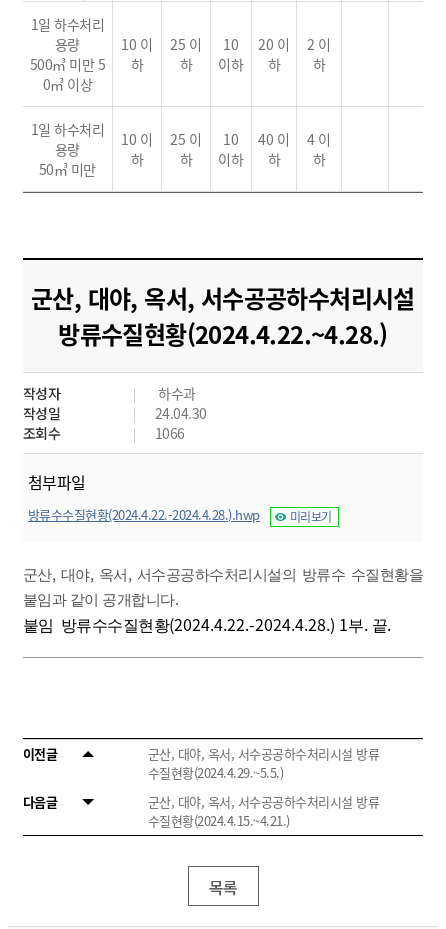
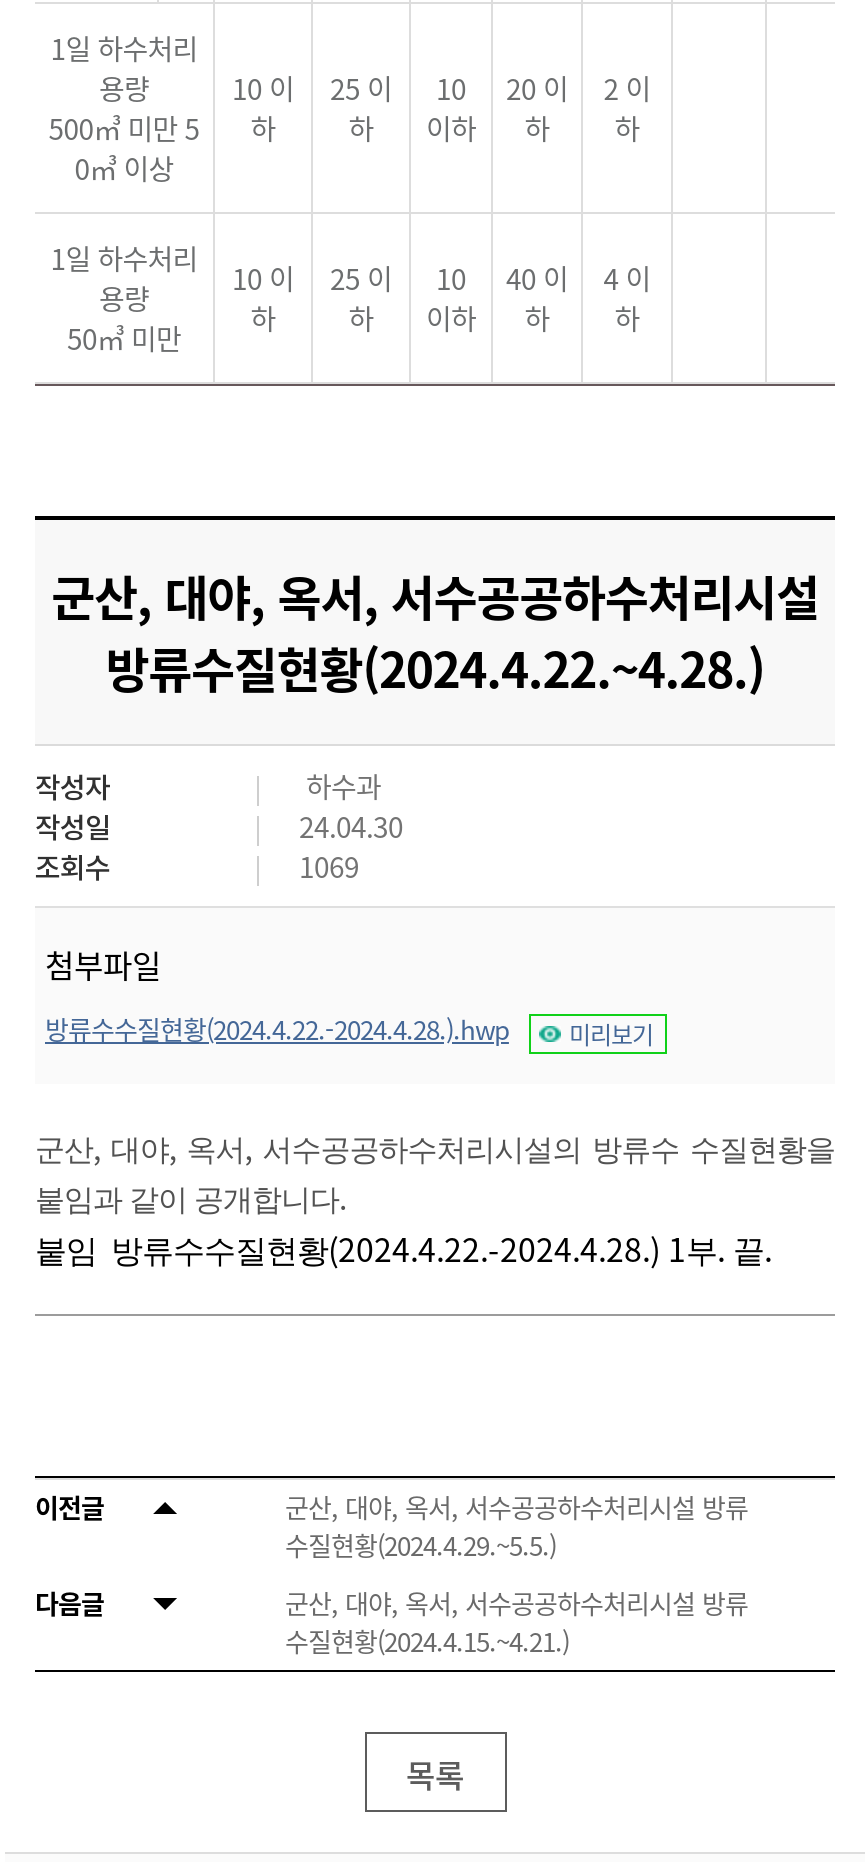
[155,423,185,443] 1066 -> [299,846,359,886] 1069

